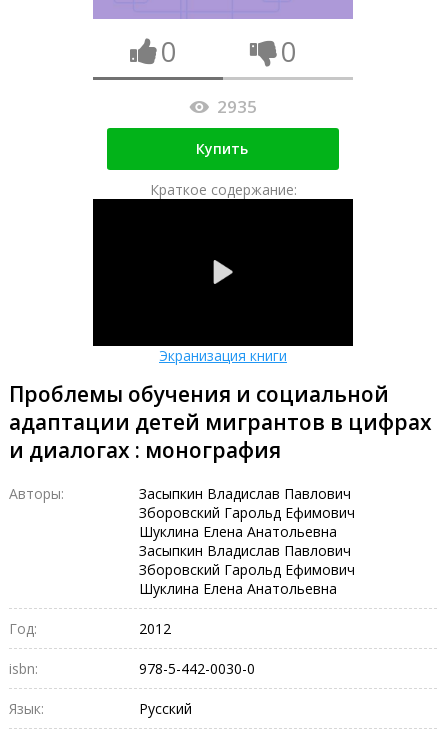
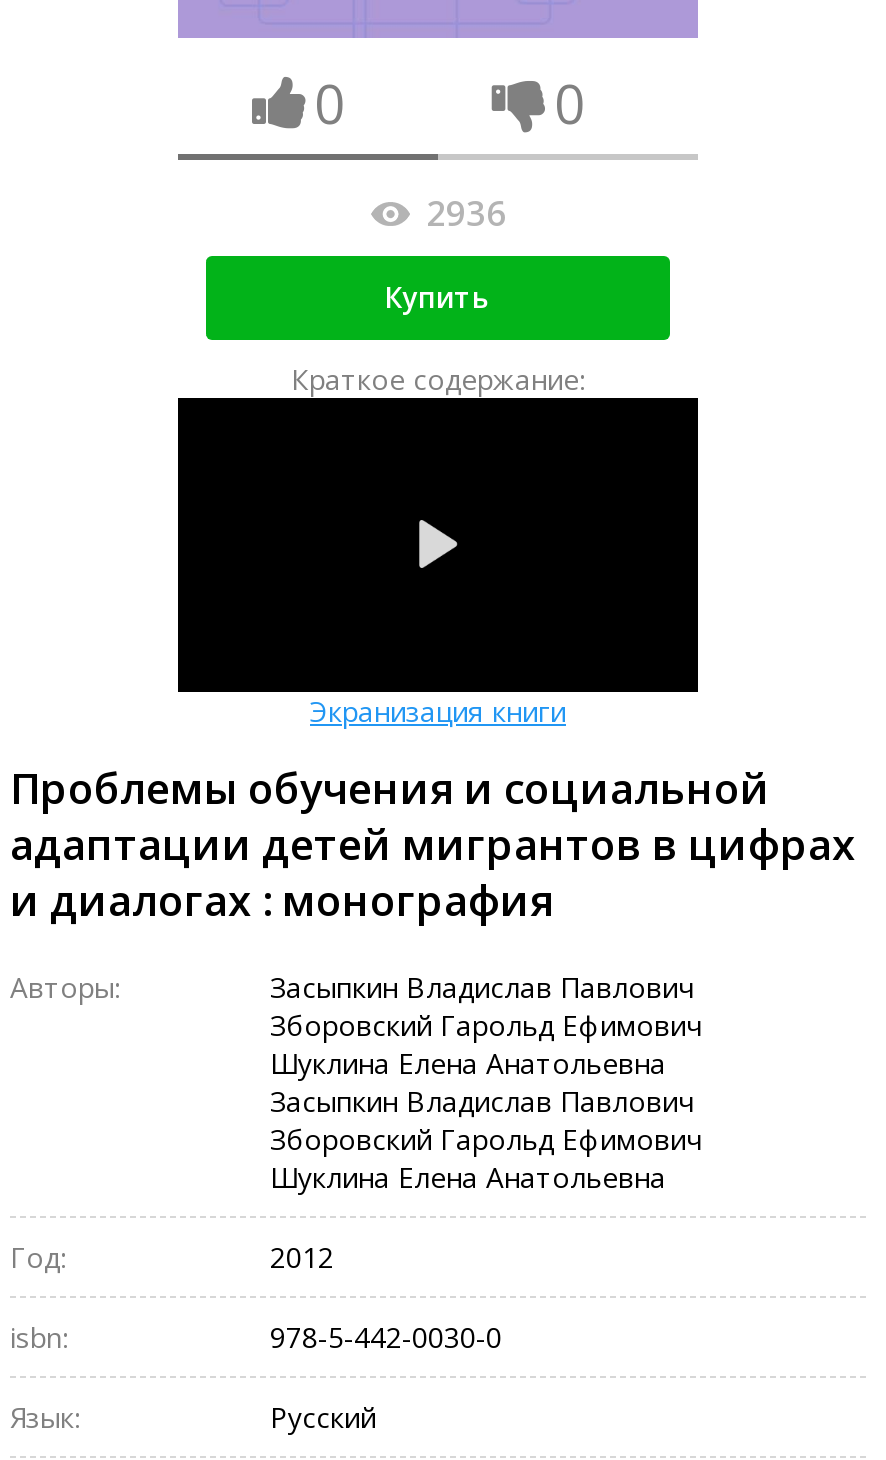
[213,95,257,118] 2935 -> [418,191,506,237] 2936

